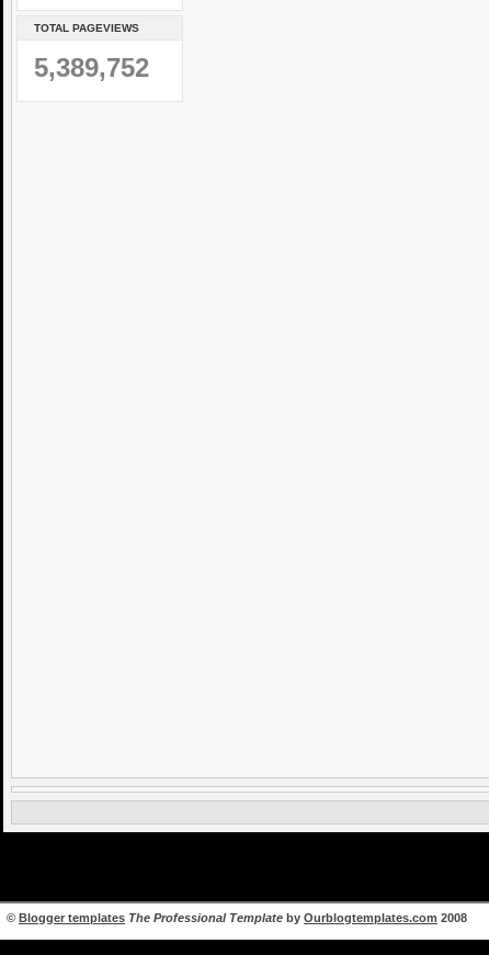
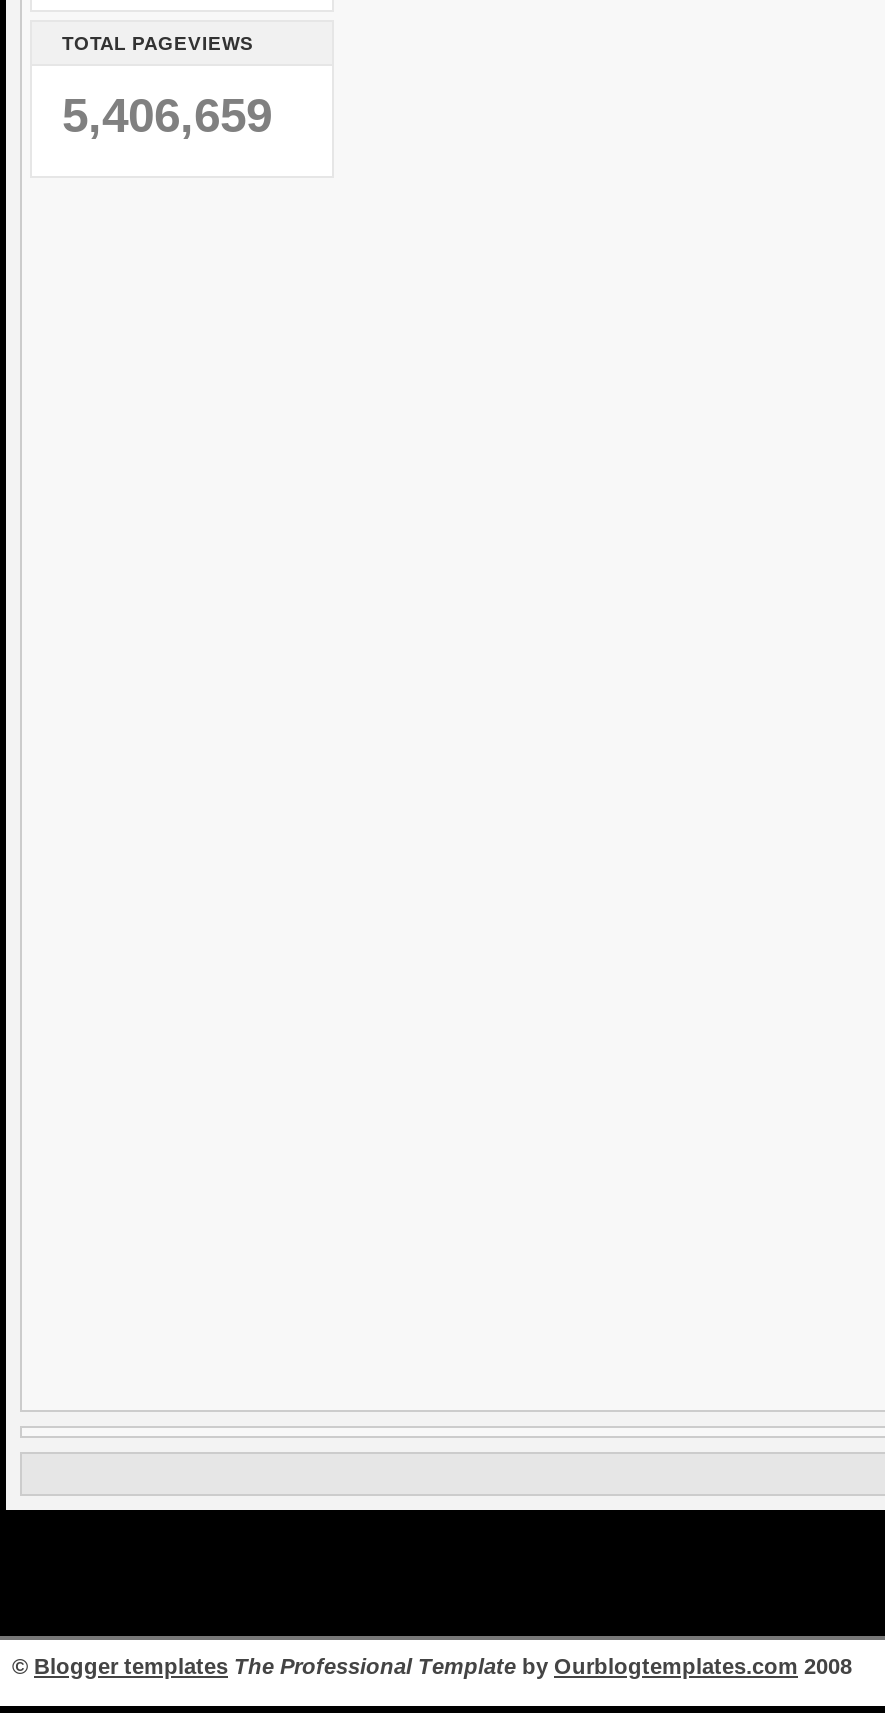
[34,53,149,82] 5,389,752 -> [62,88,272,142] 5,406,659

